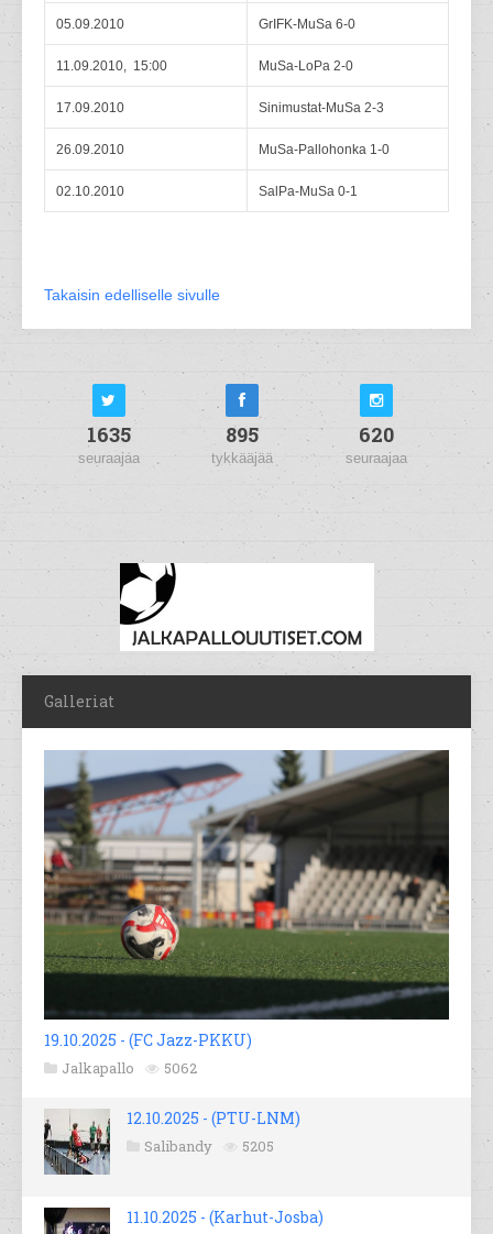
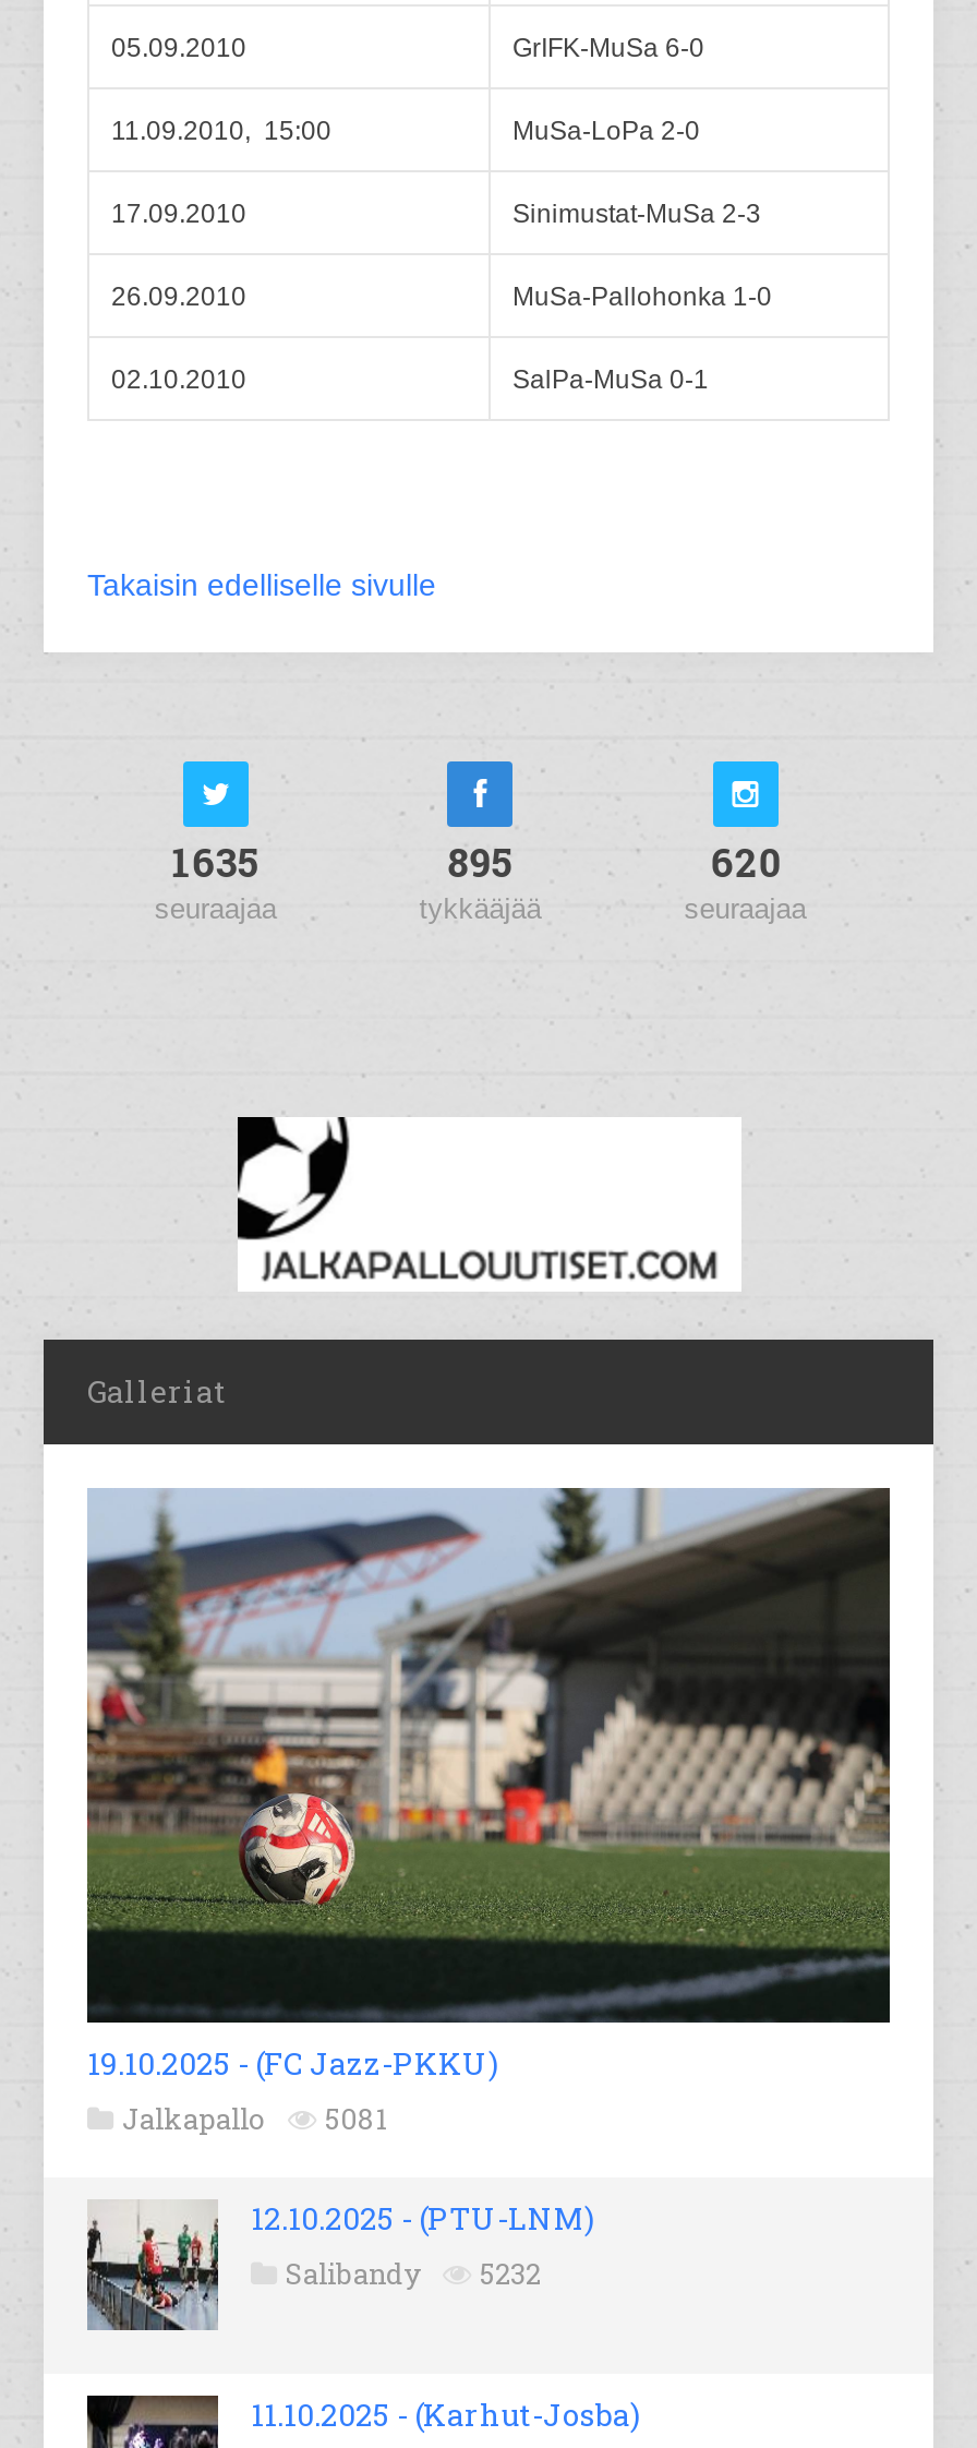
[62,1058,197,1078] Jalkapallo 5062 -> [122,2100,386,2139] Jalkapallo 5081
[144,1136,274,1156] Salibandy 5205 -> [286,2254,541,2294] Salibandy 5232

